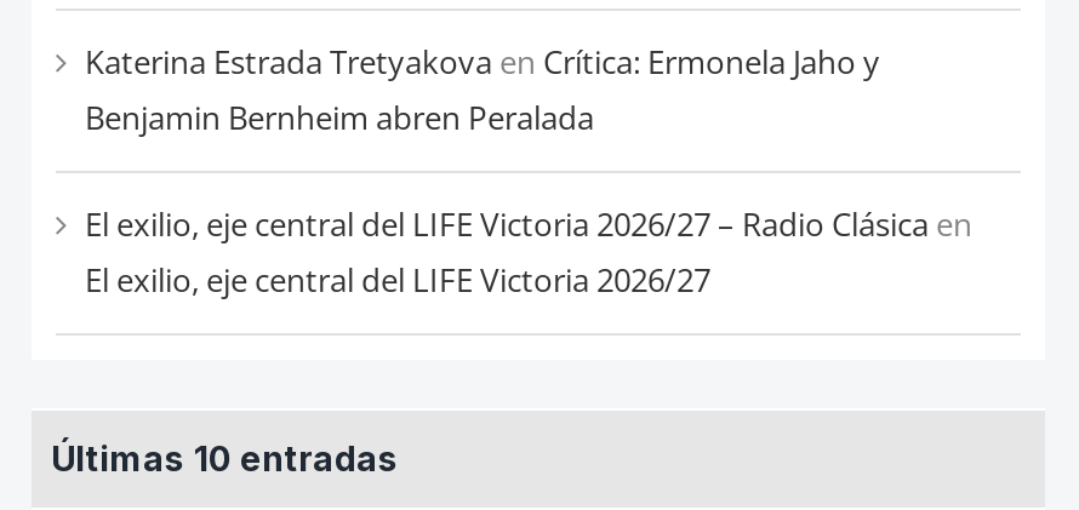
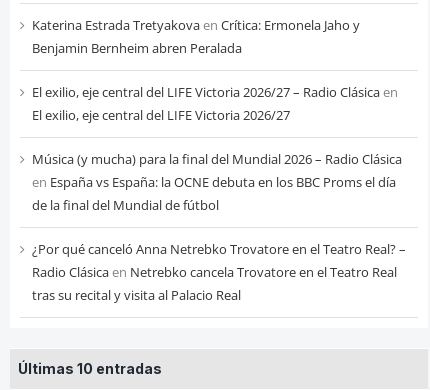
none -> [32,150,406,304] Música (y mucha) para la final del Mundial 2026 – Radio Clásica | en España vs España: la OCNE debuta en los BBC Proms el día | de la final del Mundial de fútbol | ¿Por qué canceló Anna Netrebko Trovatore en el Teatro Real? – | Radio Clásica en Netrebko cancela Trovatore en el Teatro Real | tras su recital y visita al Palacio Real

